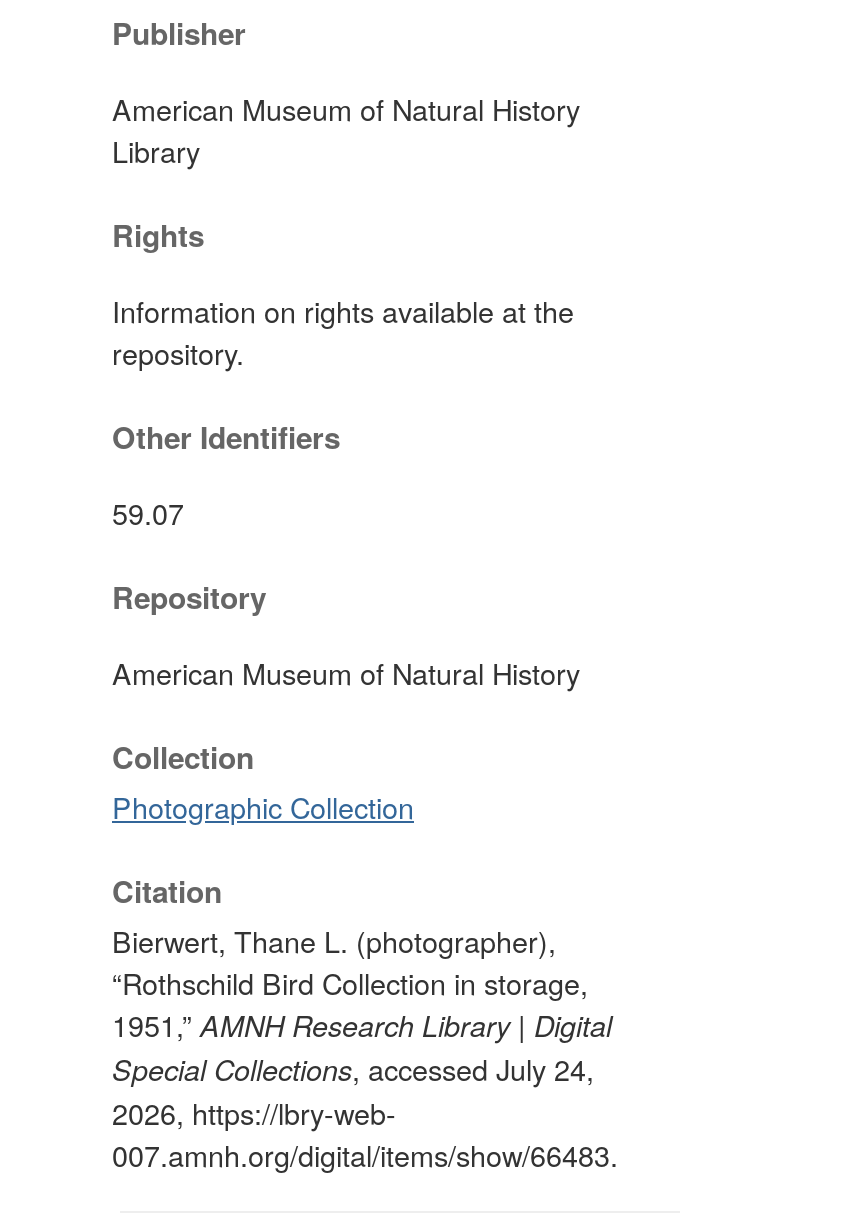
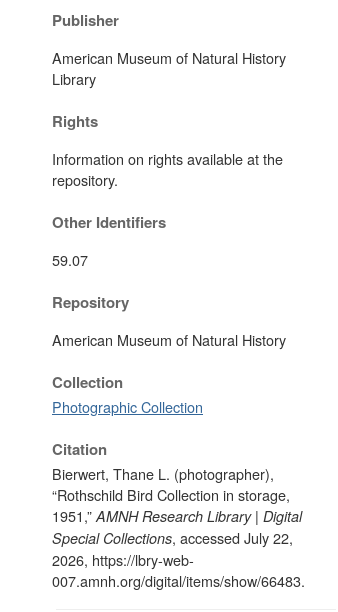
[112,1048,594,1090] Special Collections, accessed July 24, -> [52,527,293,548] Special Collections, accessed July 22,

